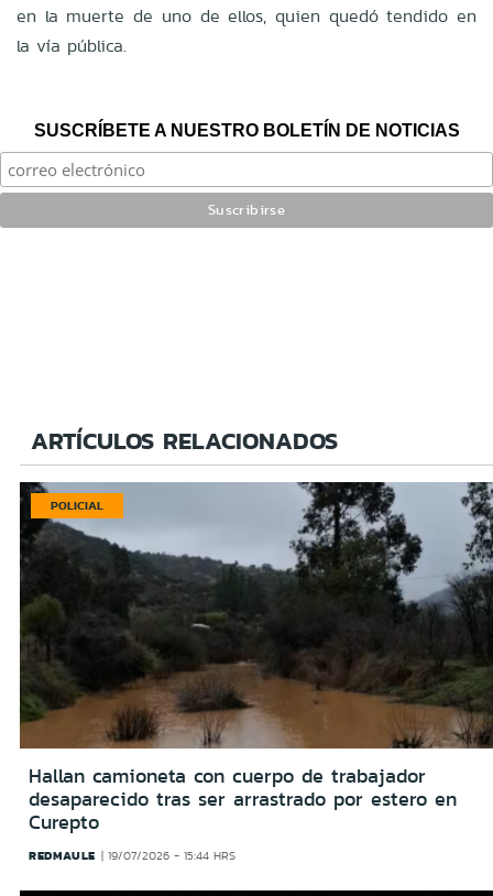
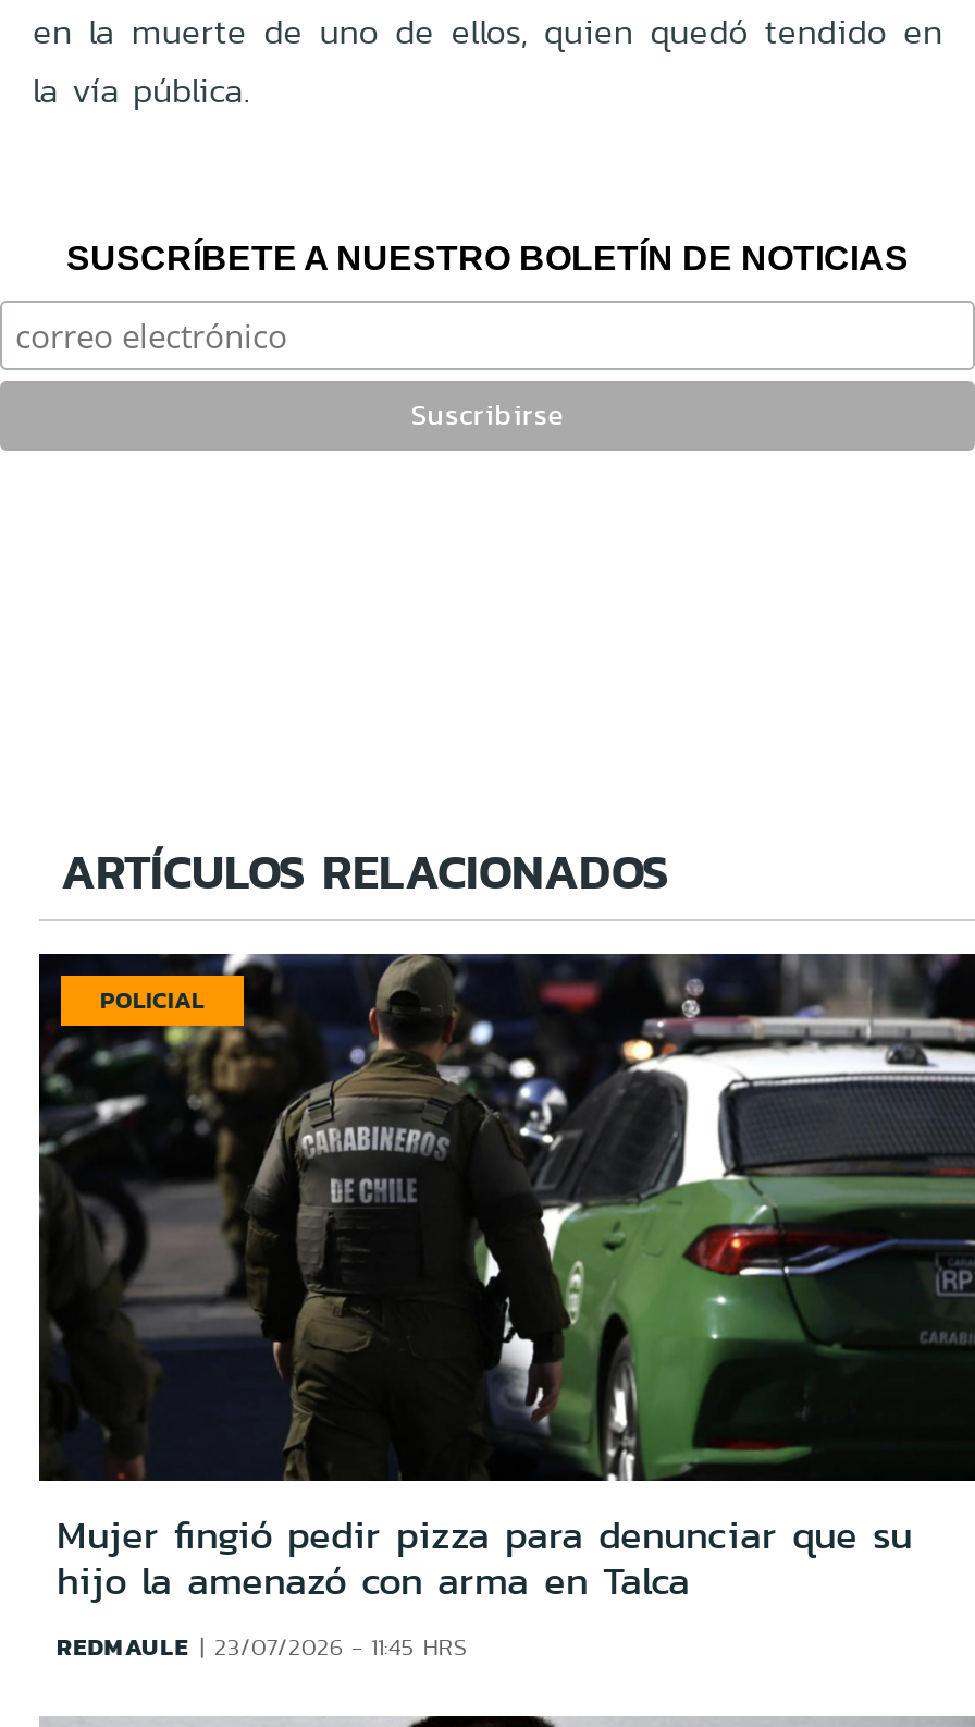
[20,482,490,837] [image] | Hallan camioneta con cuerpo de trabajador | desaparecido tras ser arrastrado por estero en | Curepto -> [39,952,968,1609] [image] | Mujer fingió pedir pizza para denunciar que su | hijo la amenazó con arma en Talca
[29,846,236,864] REDMAULE 19/07/2026 - 15:44 HRS -> [57,1629,467,1664] REDMAULE 23/07/2026 - 11:45 HRS

